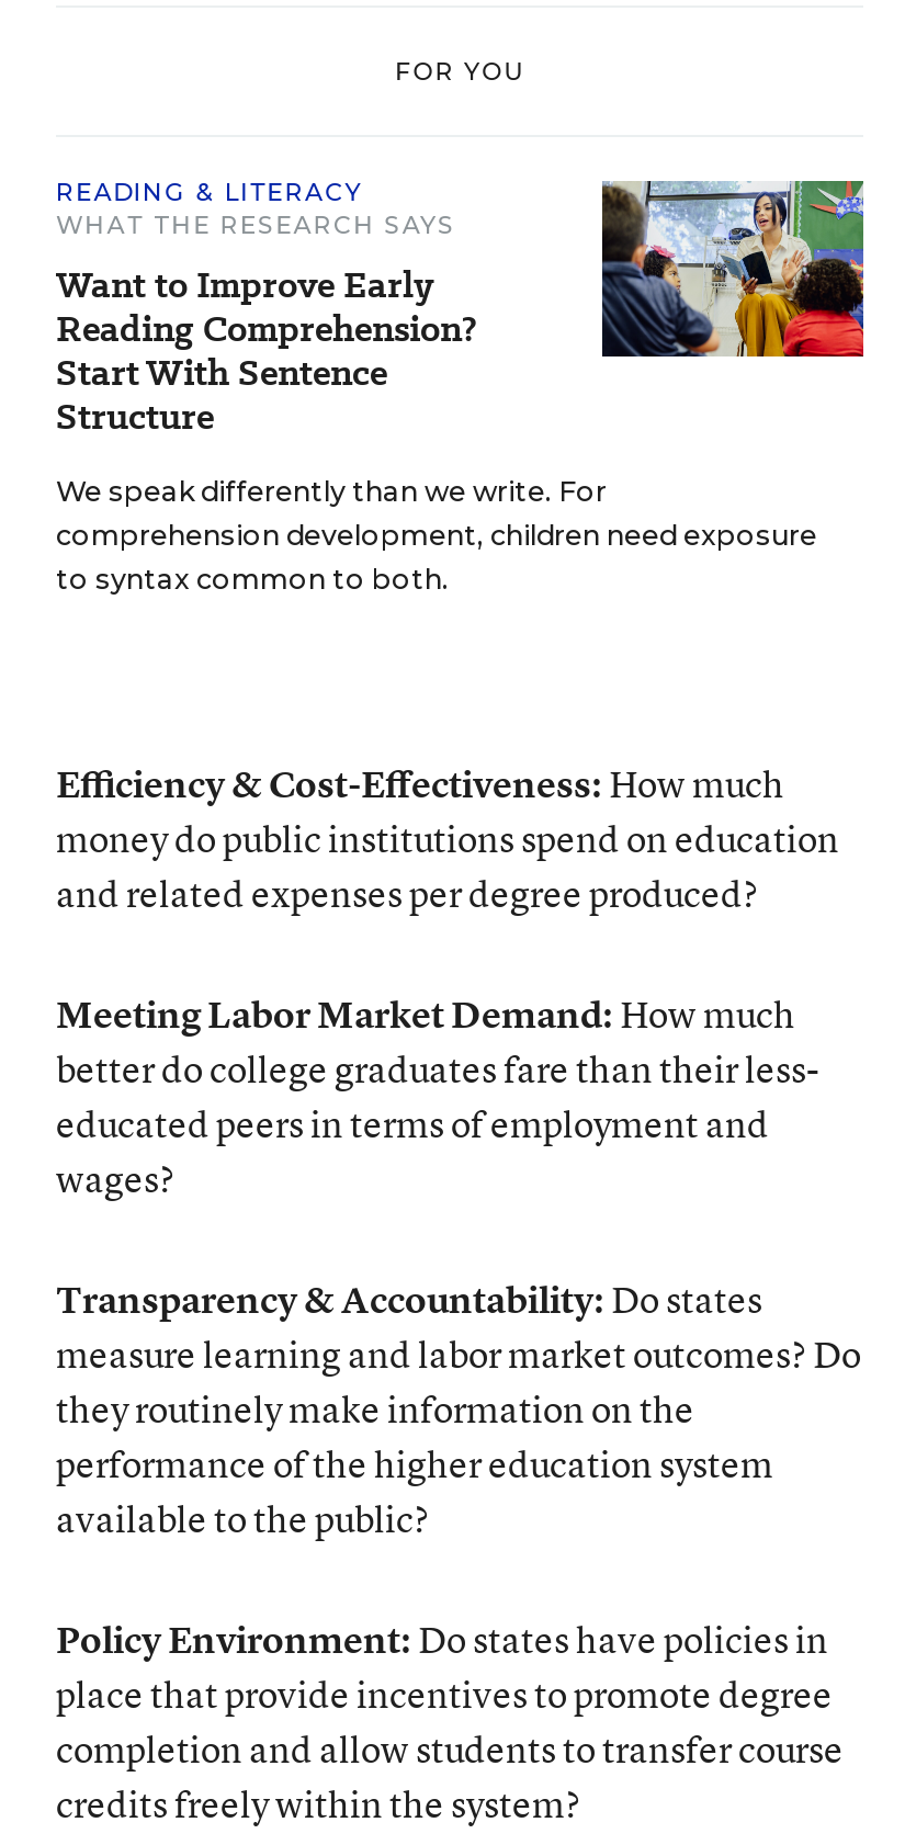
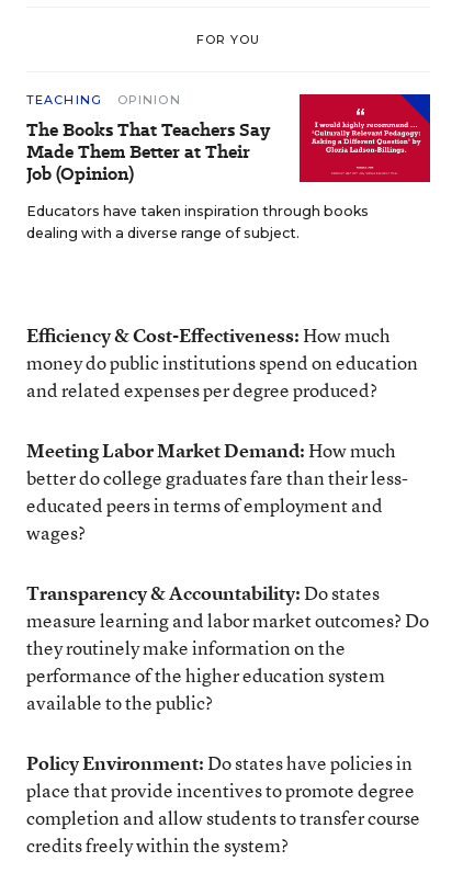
[56,177,477,442] READING & LITERACY | WHAT THE RESEARCH SAYS | Want to Improve Early | Reading Comprehension? | Start With Sentence | Structure -> [26,92,270,186] TEACHING | OPINION | The Books That Teachers Say | Made Them Better at Their | Job (Opinion)
[600,179,866,359] [image] -> [298,93,431,183] [image]
[56,475,817,596] We speak differently than we write. For | comprehension development, children need exposure | to syntax common to both. -> [26,203,369,241] Educators have taken inspiration through books | dealing with a diverse range of subject.

